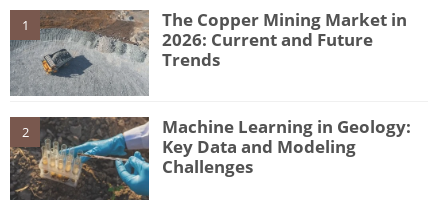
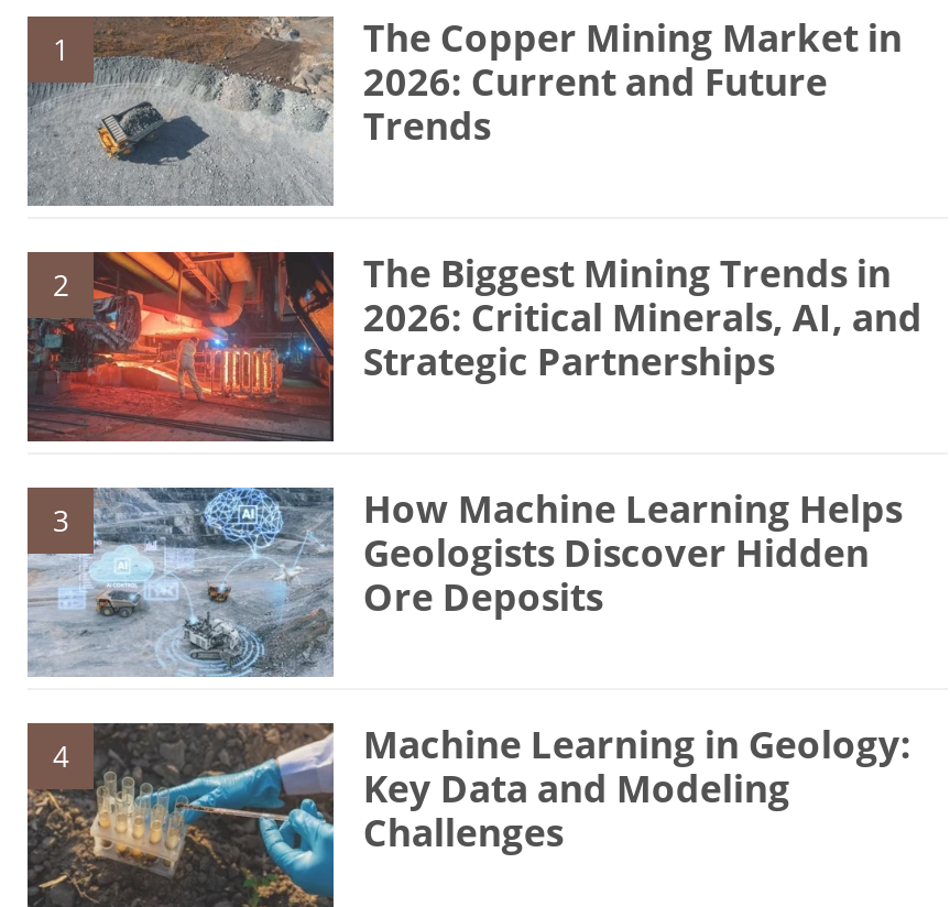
none -> [28,248,922,777] [image] | The Biggest Mining Trends in | 2026: Critical Minerals, AI, and | Strategic Partnerships | 3 | How Machine Learning Helps | Geologists Discover Hidden | Ore Deposits | 4
none -> [30,485,331,677] [image]

